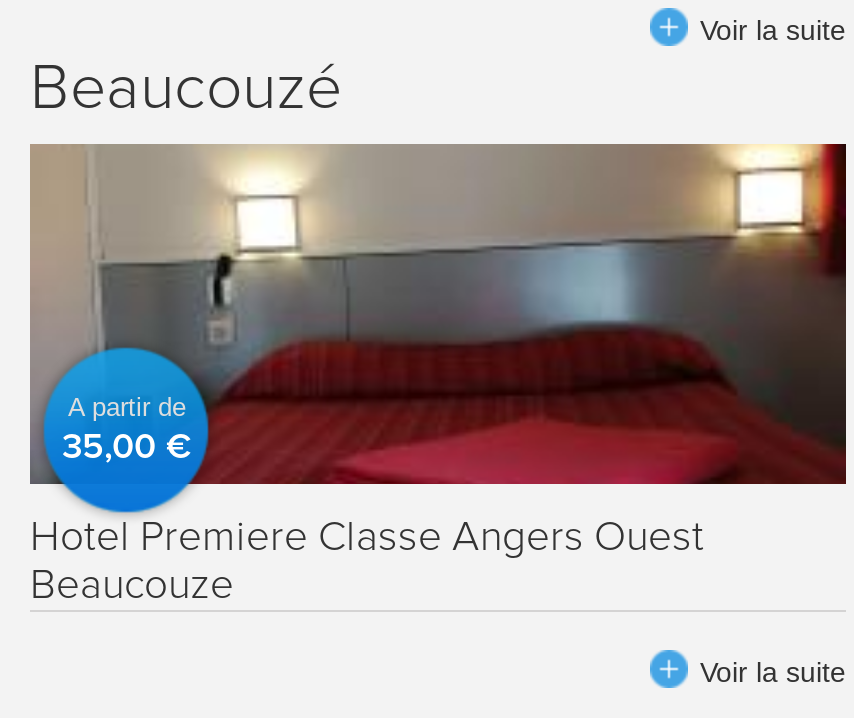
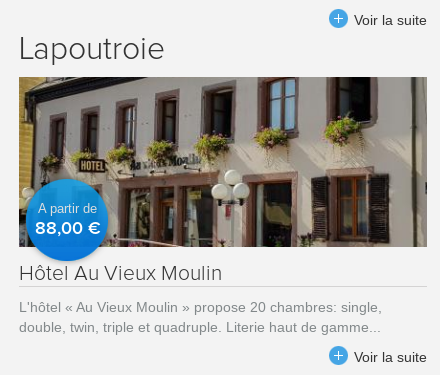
[30,58,342,122] Beaucouzé -> [19,34,165,66] Lapoutroie
[30,142,846,606] [image] | 35,00 € | Hotel Premiere Classe Angers Ouest | Beaucouze -> [19,76,427,335] [image] | 88,00 € | Hôtel Au Vieux Moulin | L'hôtel « Au Vieux Moulin » propose 20 chambres: single, | double, twin, triple et quadruple. Literie haut de gamme...

